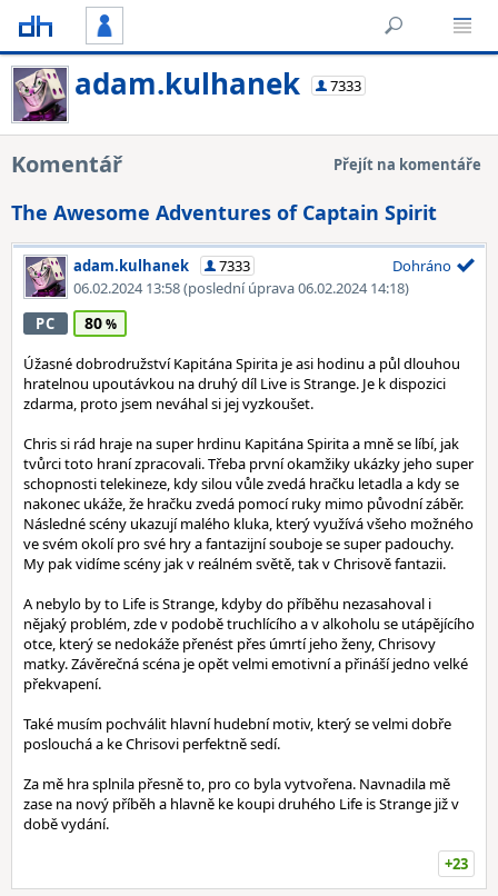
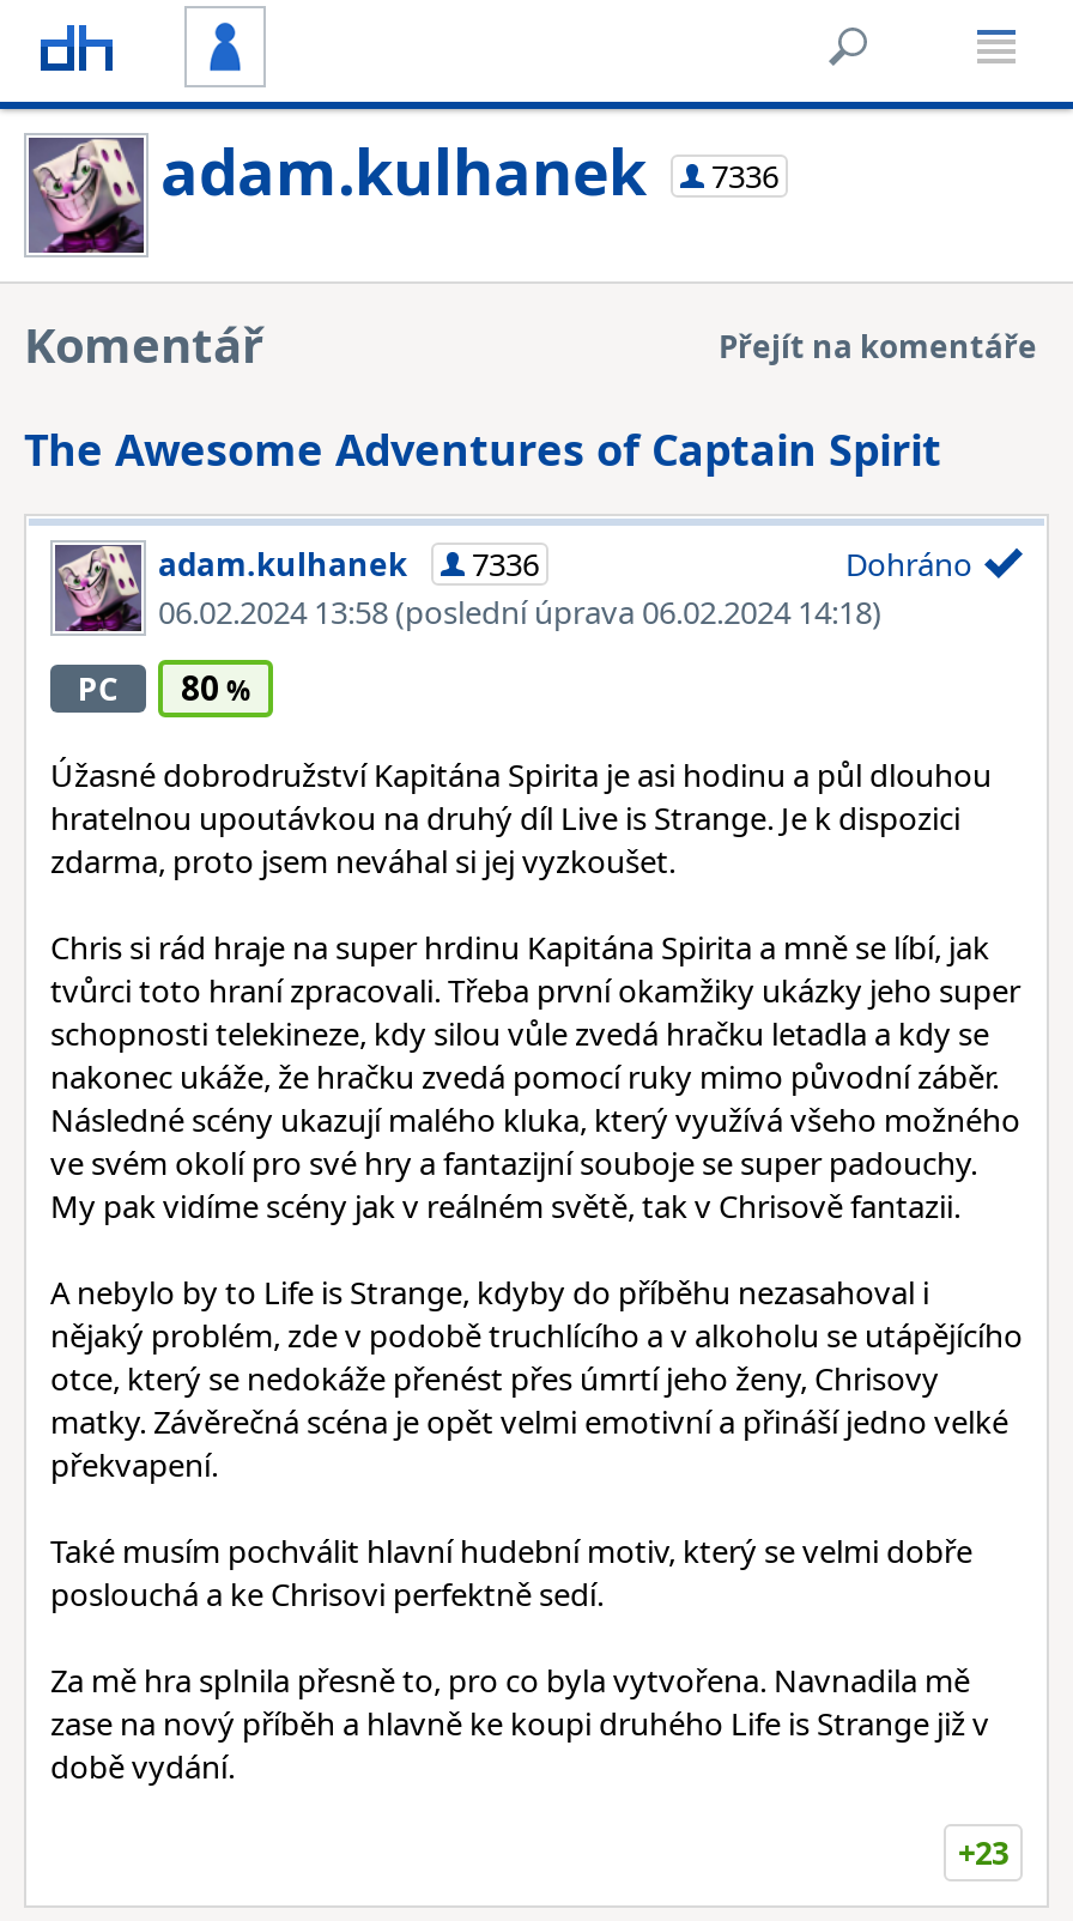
[74,63,361,103] adam.kulhanek 7333 -> [160,128,778,214] adam.kulhanek 7336
[73,256,250,276] adam.kulhanek 7333 -> [158,543,539,586] adam.kulhanek 7336

